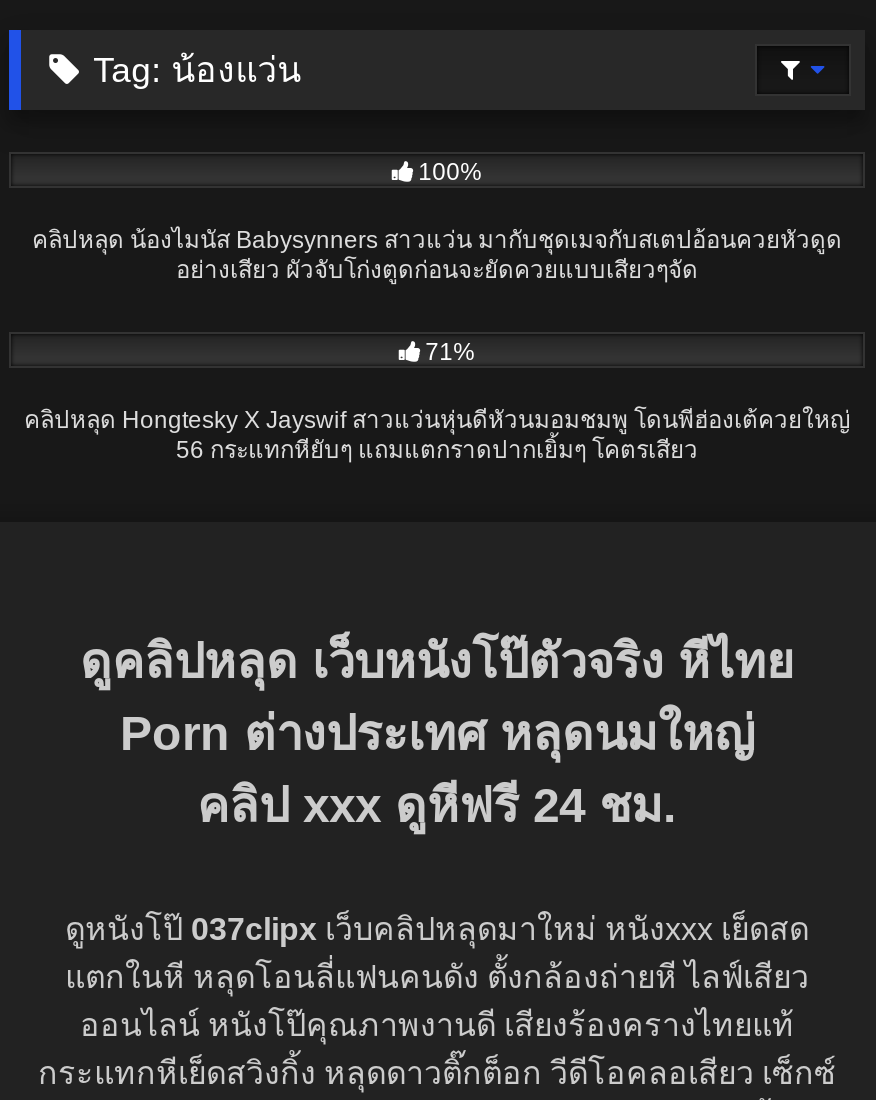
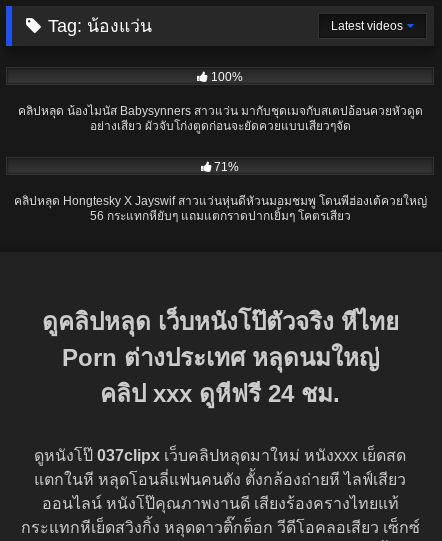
none -> [331,19,403,33] Latest videos

